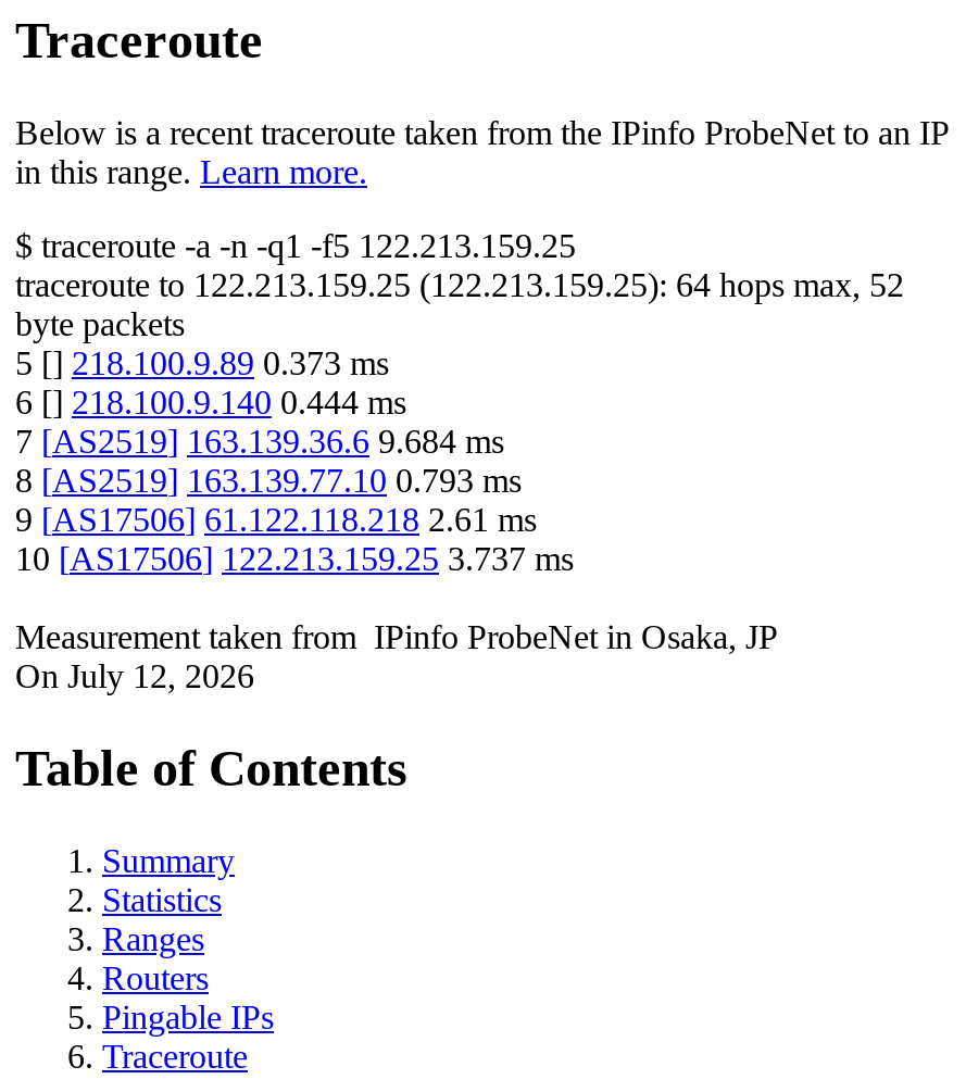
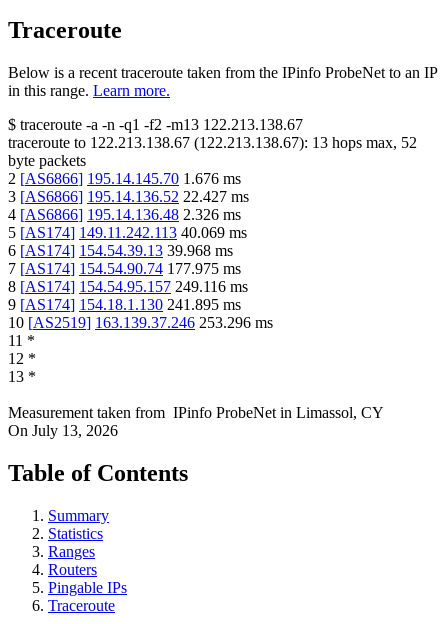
[15,228,904,304] $traceroute -a -n -q1 -f5 122.213.159.25 | traceroute to 122.213.159.25 (122.213.159.25): 64 hops max, 52 -> [8,116,417,151] $traceroute -a -n -q1 -f2 -m13 122.213.138.67 | traceroute to 122.213.138.67 (122.213.138.67): 13 hops max, 52
[15,345,574,577] 5 [] 218.100.9.89 0.373 ms | 6 [] 218.100.9.140 0.444 ms | 7 [AS2519] 163.139.36.6 9.684 ms | 8 [AS2519] 163.139.77.10 0.793 ms | 9 [AS17506] 61.122.118.218 2.61 ms | 10 [AS17506] 122.213.159.25 3.737 ms -> [8,170,273,385] 2 [AS6866] 195.14.145.70 1.676 ms | 3 [AS6866] 195.14.136.52 22.427 ms | 4 [AS6866] 195.14.136.48 2.326 ms | 5 [AS174] 149.11.242.113 40.069 ms | 6 [AS174] 154.54.39.13 39.968 ms | 7 [AS174] 154.54.90.74 177.975 ms | 8 [AS174] 154.54.95.157 249.116 ms | 9 [AS174] 154.18.1.130 241.895 ms | 10 [AS2519] 163.139.37.246 253.296 ms | 11 * | 12 * | 13 *
[15,619,778,695] Measurement taken from IPinfo ProbeNet in Osaka, JP | On July 12, 2026 -> [8,404,384,439] Measurement taken from IPinfo ProbeNet in Limassol, CY | On July 13, 2026

